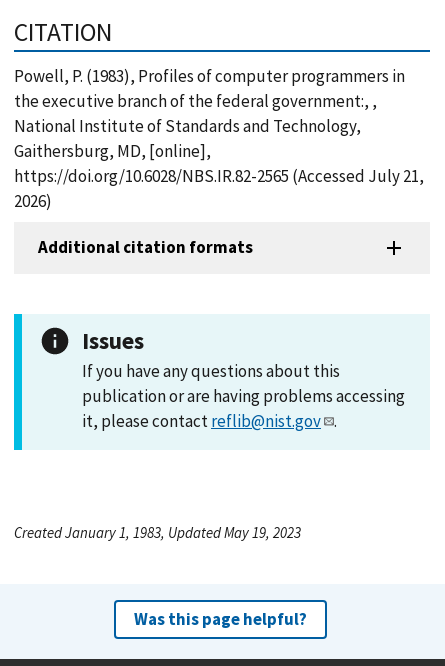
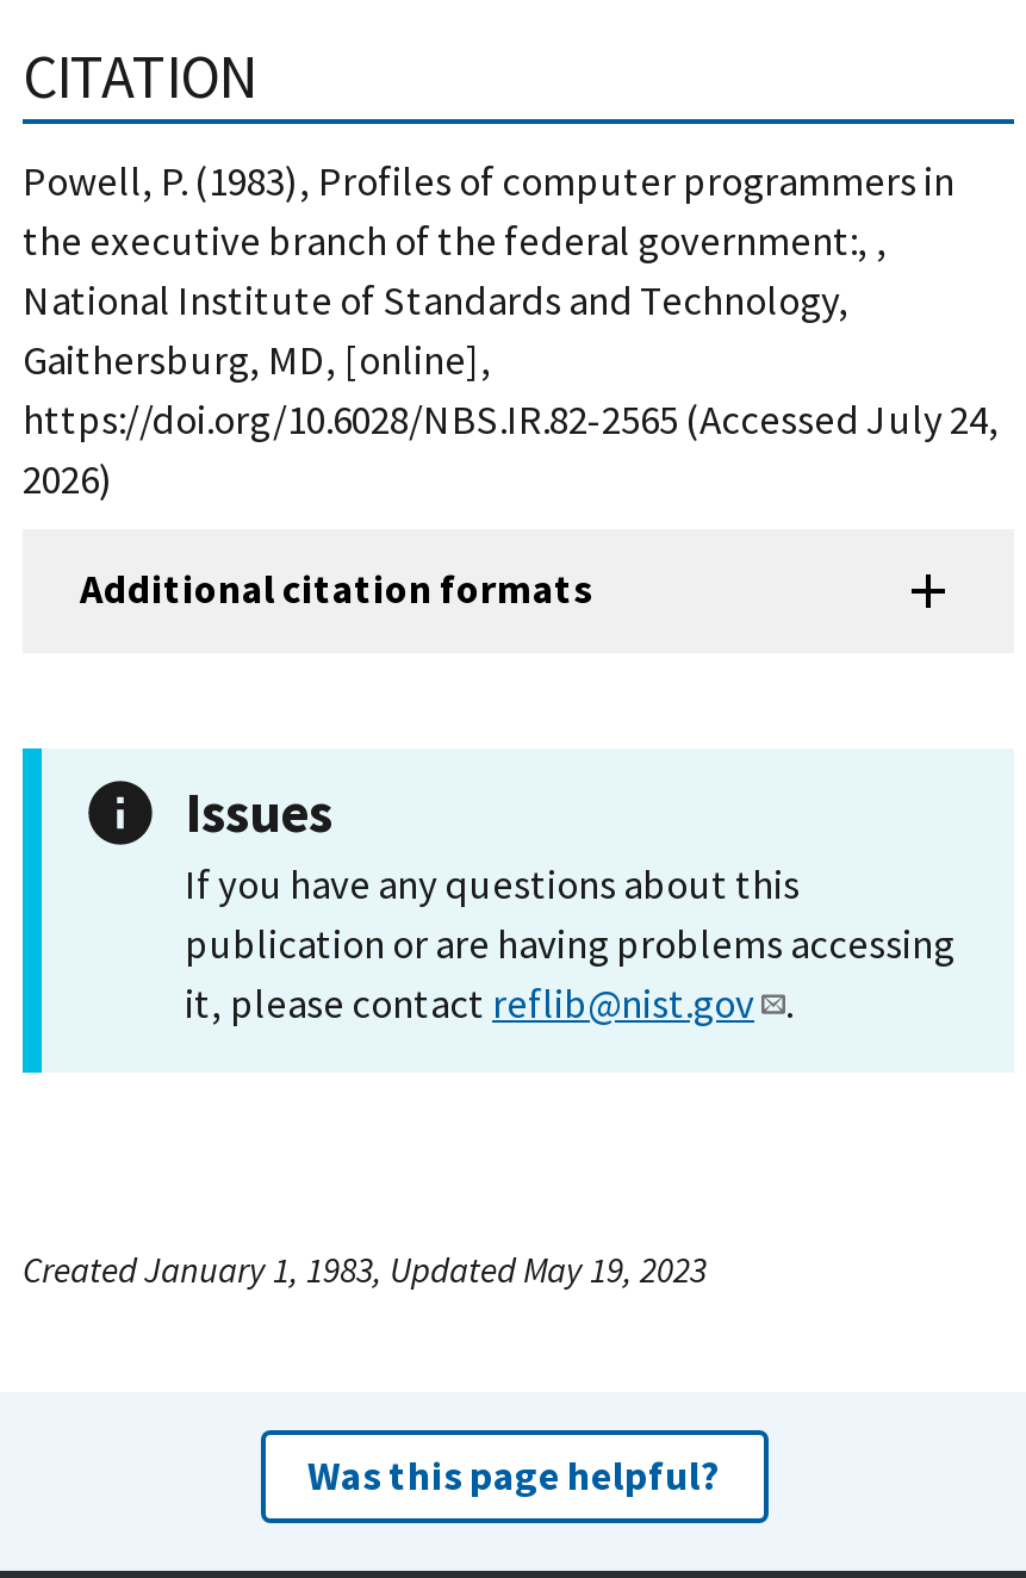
[14,165,424,187] https://doi.org/10.6028/NBS.IR.82-2565 (Accessed July 21, -> [23,393,1000,446] https://doi.org/10.6028/NBS.IR.82-2565 (Accessed July 24,

